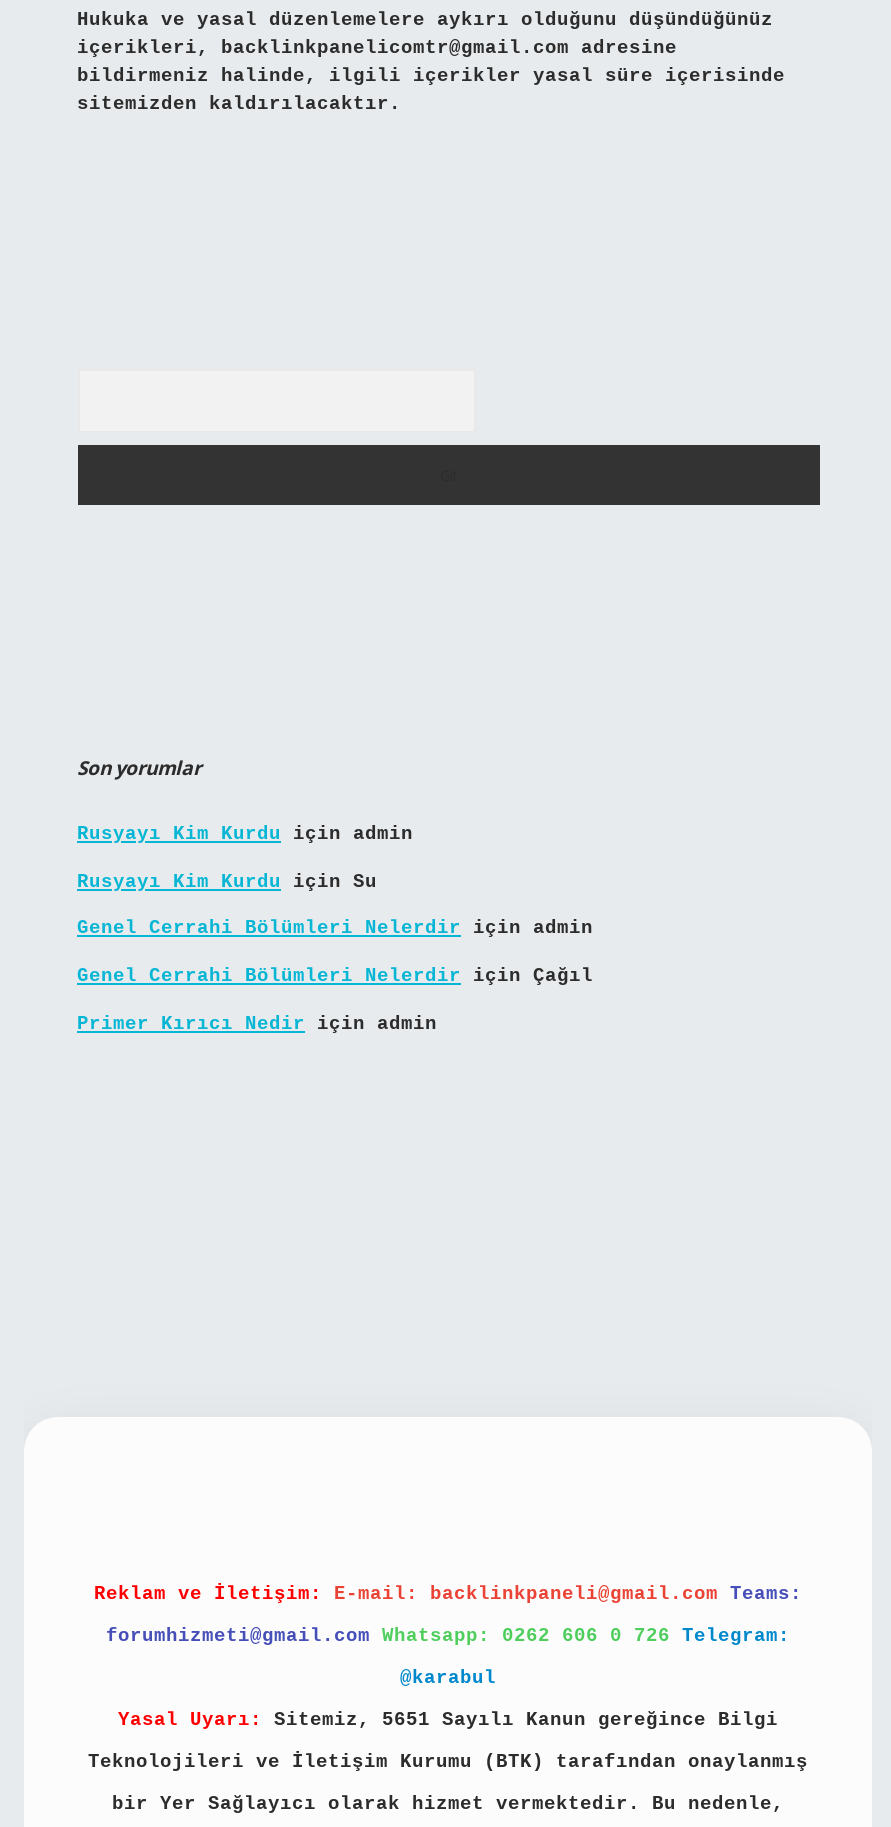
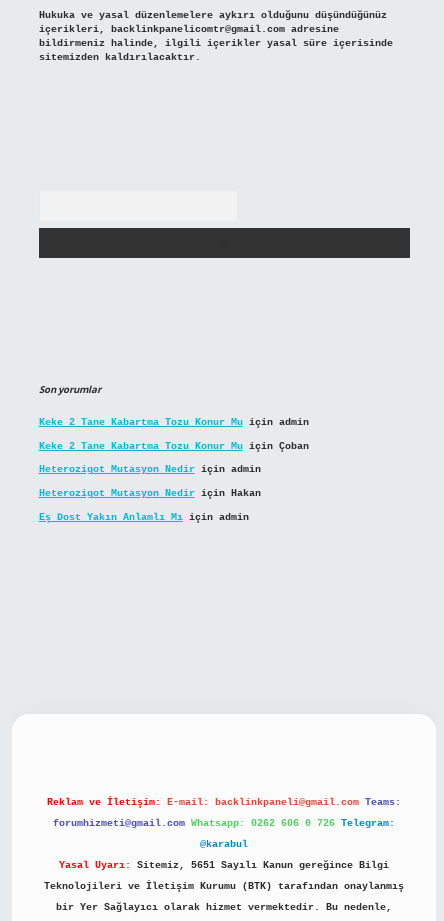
[77,823,413,845] Rusyayı Kim Kurdu için admin -> [38,417,308,428] Keke 2 Tane Kabartma Tozu Konur Mu için admin
[77,871,377,893] Rusyayı Kim Kurdu için Su -> [38,441,308,452] Keke 2 Tane Kabartma Tozu Konur Mu için Çoban
[77,918,593,940] Genel Cerrahi Bölümleri Nelerdir için admin -> [38,464,260,475] Heterozigot Mutasyon Nedir için admin
[77,965,593,987] Genel Cerrahi Bölümleri Nelerdir için Çağıl -> [38,488,260,499] Heterozigot Mutasyon Nedir için Hakan
[77,1012,437,1034] Primer Kırıcı Nedir için admin -> [38,511,248,522] Eş Dost Yakın Anlamlı Mı için admin

